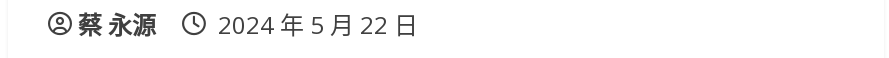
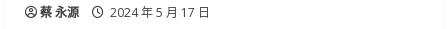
[78,9,418,43] 蔡 永源 2024 年 5 月 22 日 -> [40,4,210,21] 蔡 永源 2024 年 5 月 17 日

